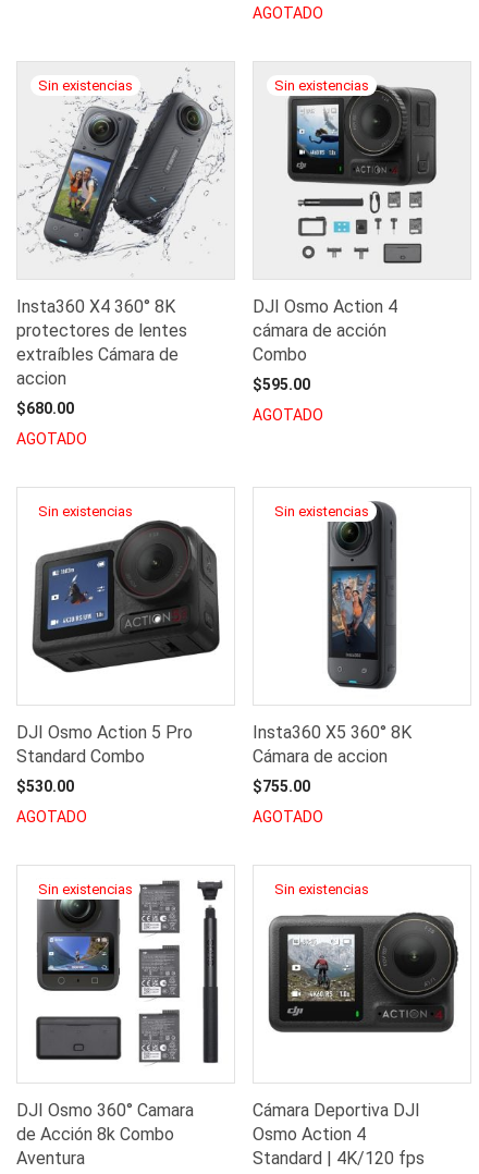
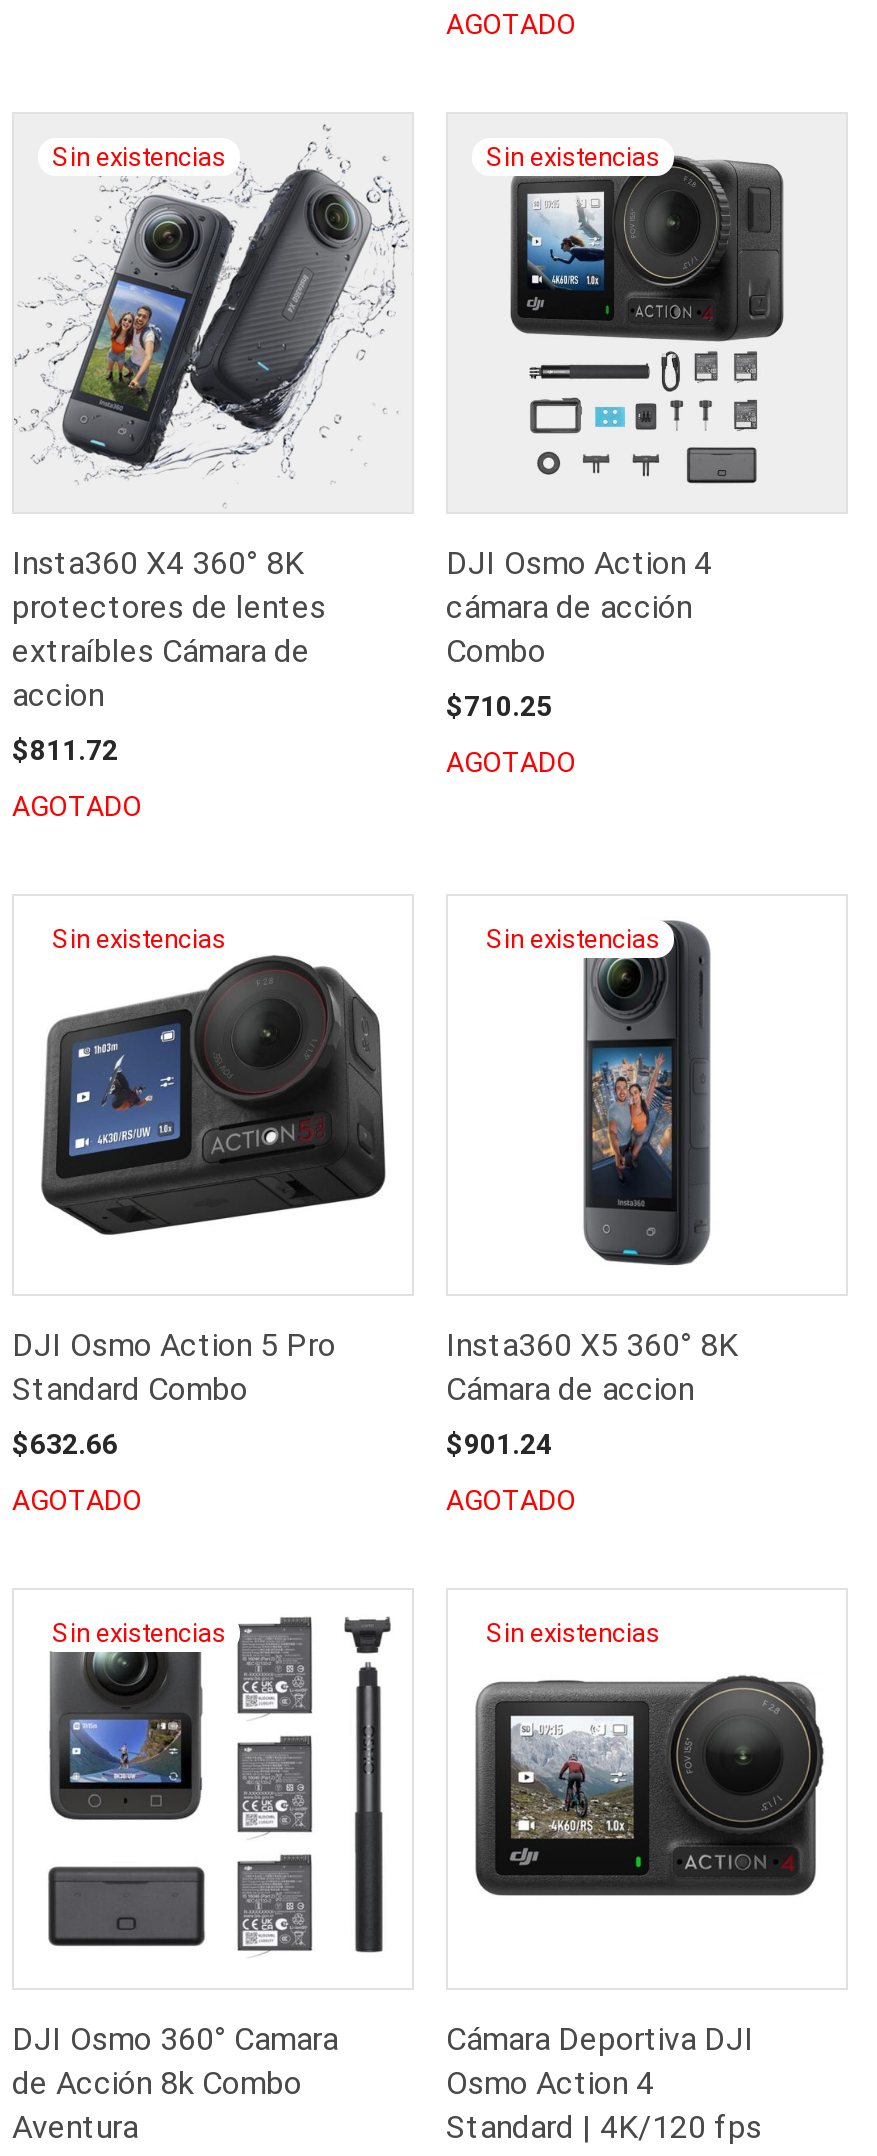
[253,376,310,393] $595.00 -> [446,690,552,722] $710.25
[16,400,74,417] $680.00 -> [12,734,118,766] $811.72
[16,778,74,795] $530.00 -> [12,1428,118,1460] $632.66
[253,778,310,795] $755.00 -> [446,1428,552,1460] $901.24

